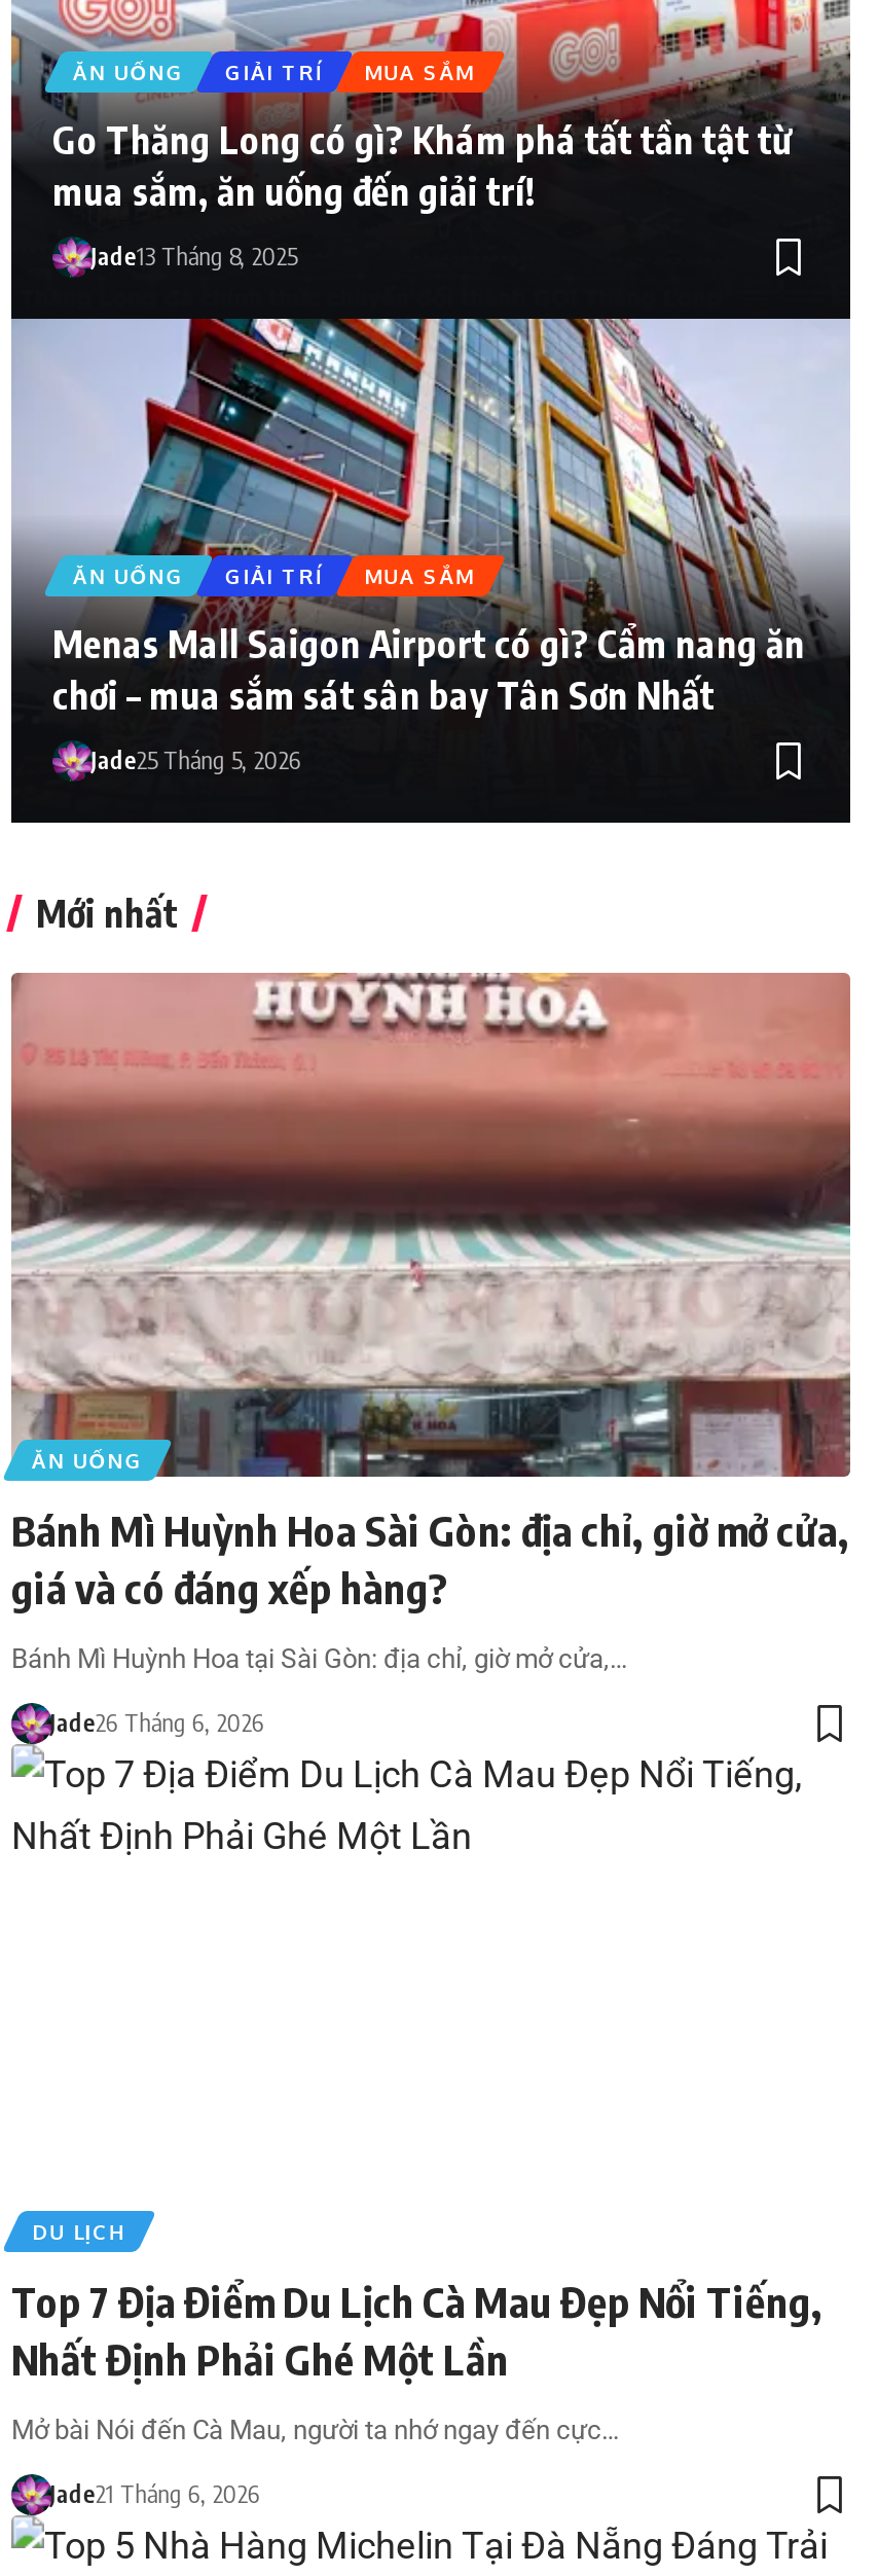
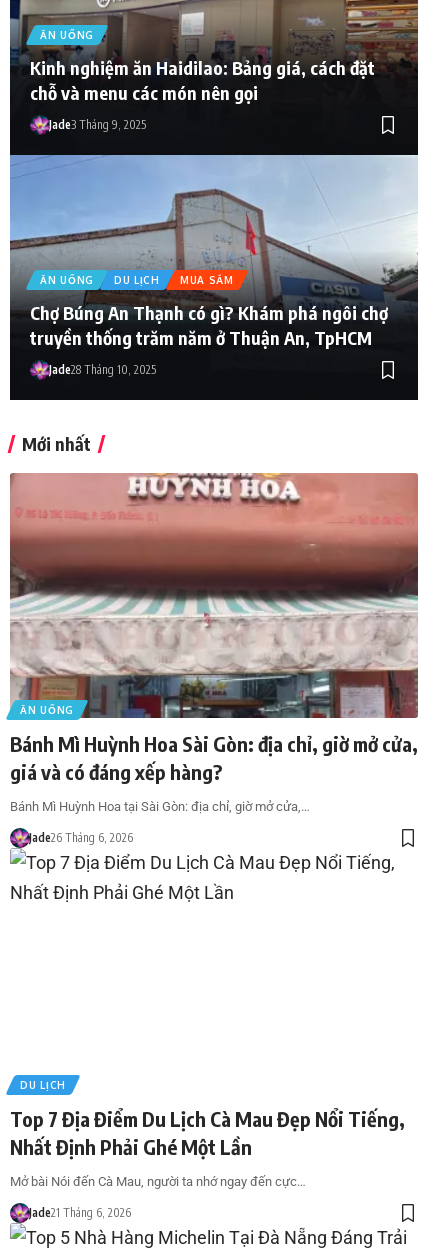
[52,60,793,272] GIẢI TRÍ | MUA SẮM | Go Thăng Long có gì? Khám phá tất tần tật từ | mua sắm, ăn uống đến giải trí! | Jade13 Tháng 8, 2025 -> [30,56,375,132] Kinh nghiệm ăn Haidilao: Bảng giá, cách đặt | chỗ và menu các món nên gọi | Jade3 Tháng 9, 2025
[13,317,850,640] [image] | GIẢI TRÍ -> [10,154,418,310] [image] | DU LỊCH
[52,619,805,718] Menas Mall Saigon Airport có gì? Cẩm nang ăn | chơi – mua sắm sát sân bay Tân Sơn Nhất -> [30,301,388,349] Chợ Búng An Thạnh có gì? Khám phá ngôi chợ | truyền thống trăm năm ở Thuận An, TpHCM
[91,745,301,776] Jade25 Tháng 5, 2026 -> [49,362,156,377] Jade28 Tháng 10, 2025

